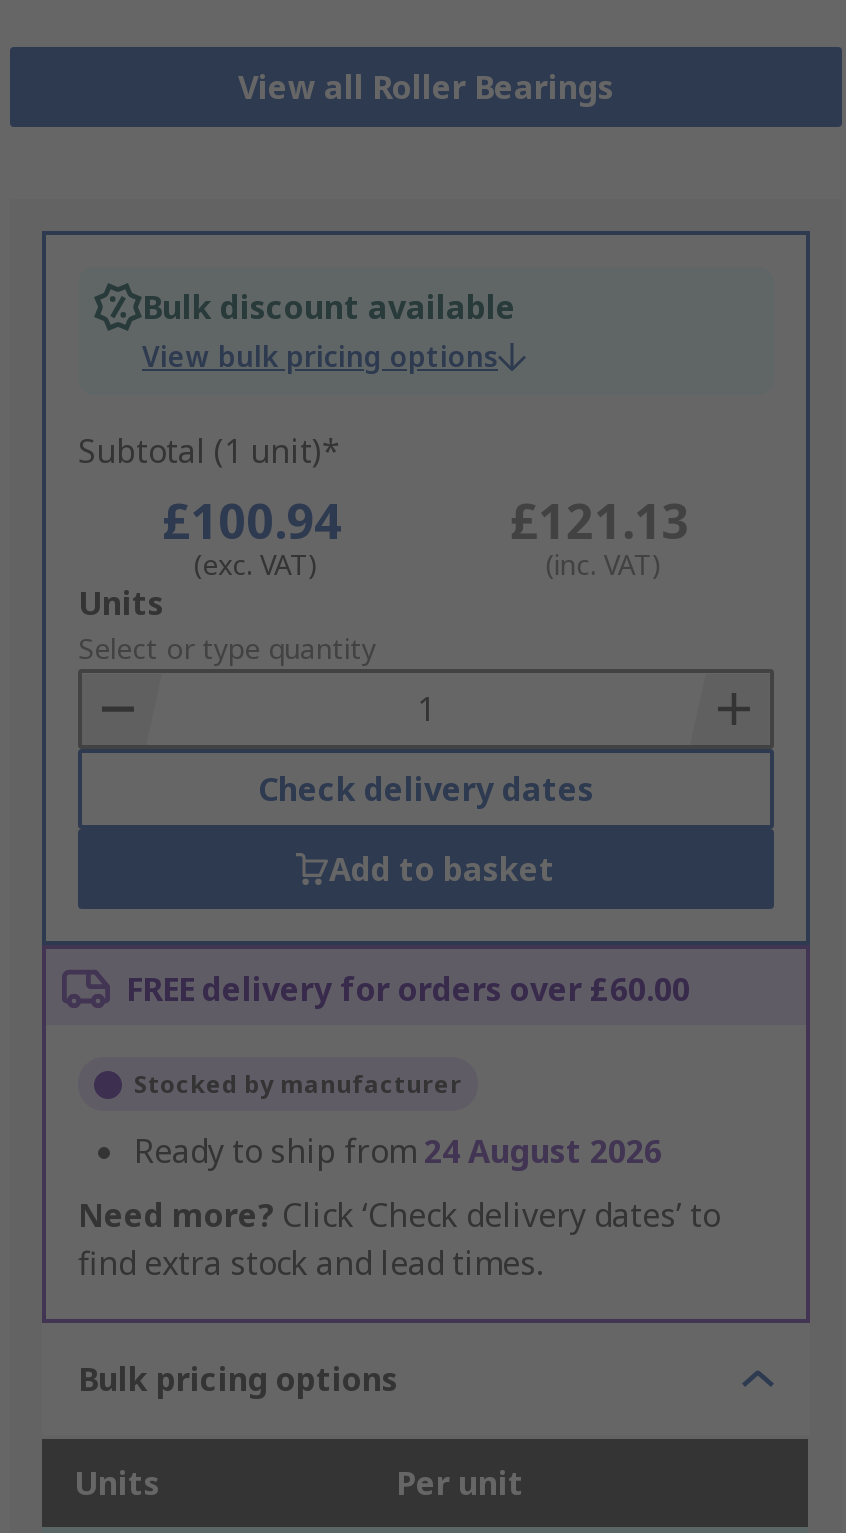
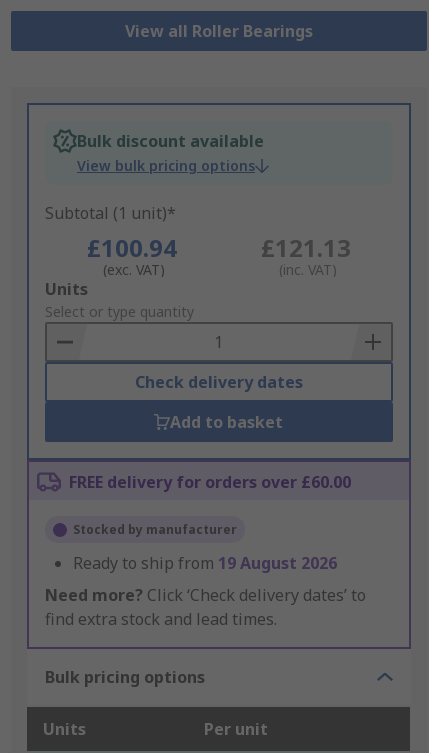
[134,1130,662,1174] Ready to ship from 24 August 2026 -> [73,552,337,574] Ready to ship from 19 August 2026

